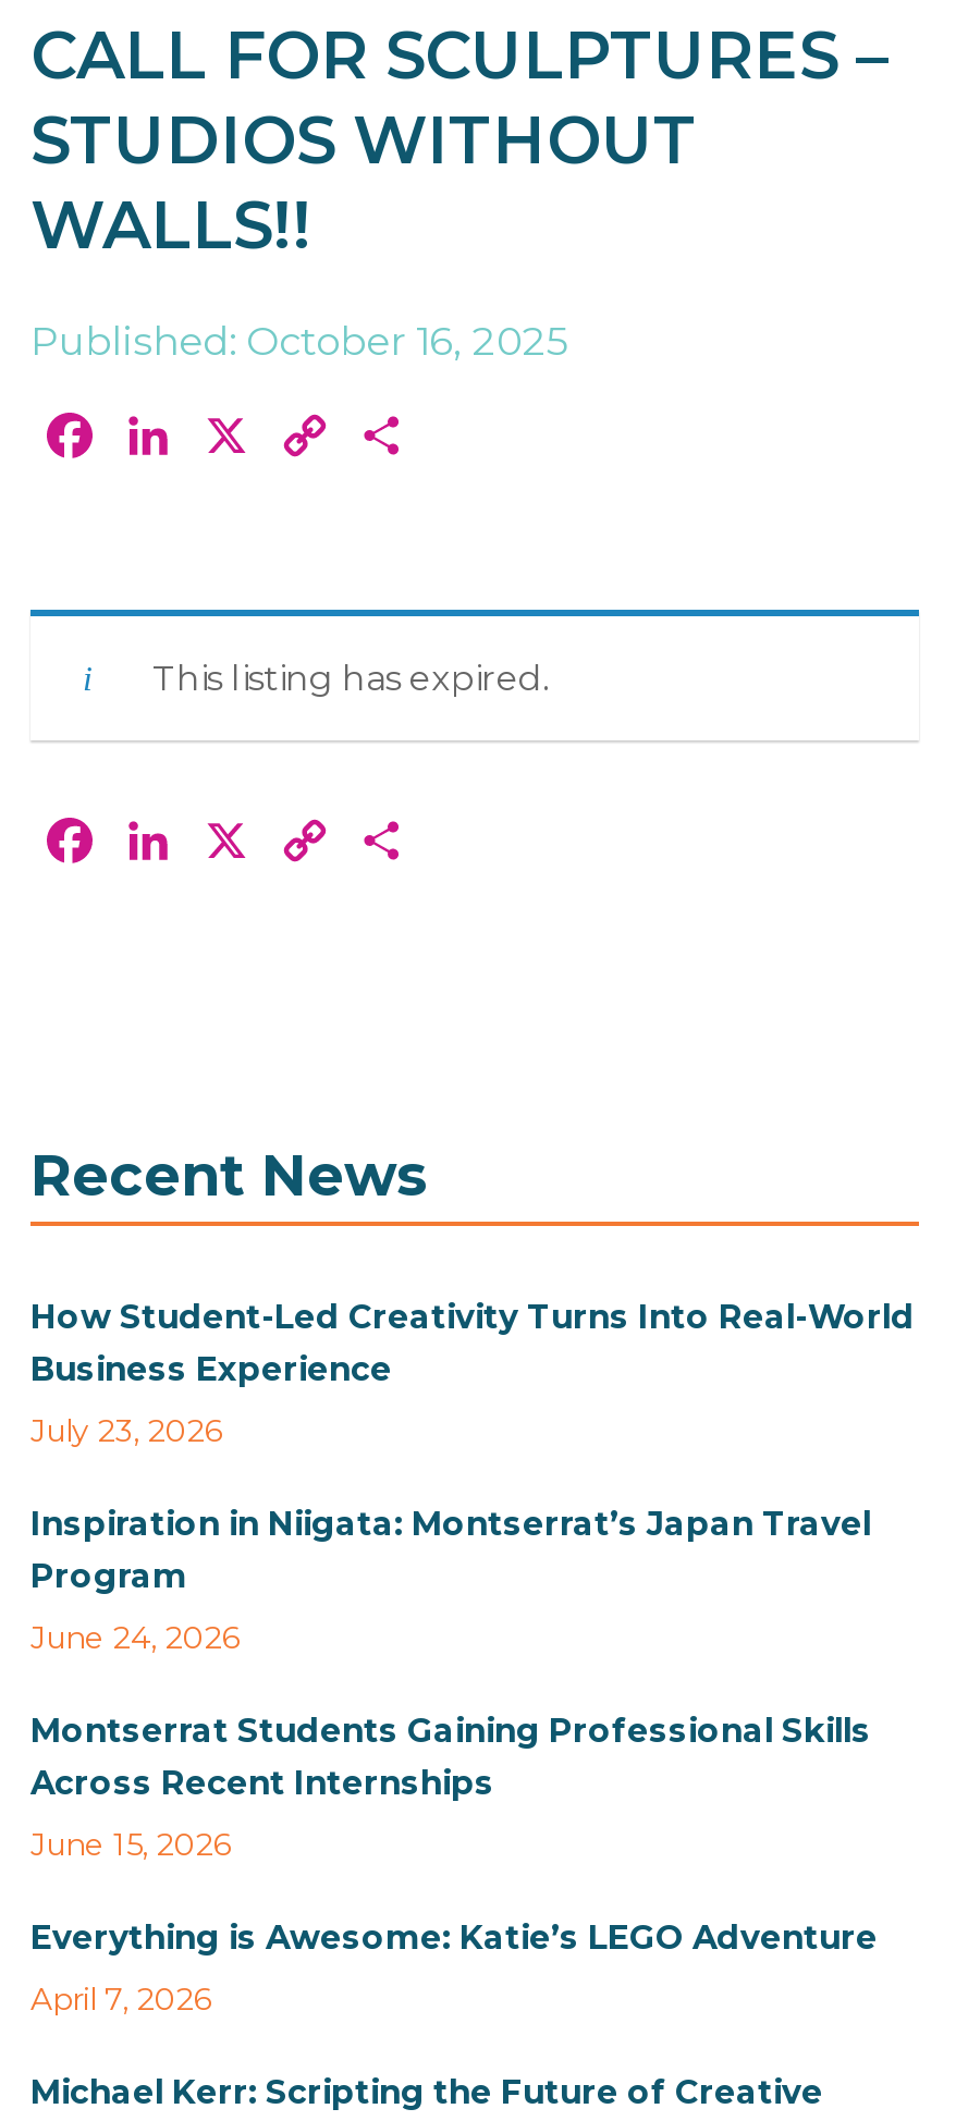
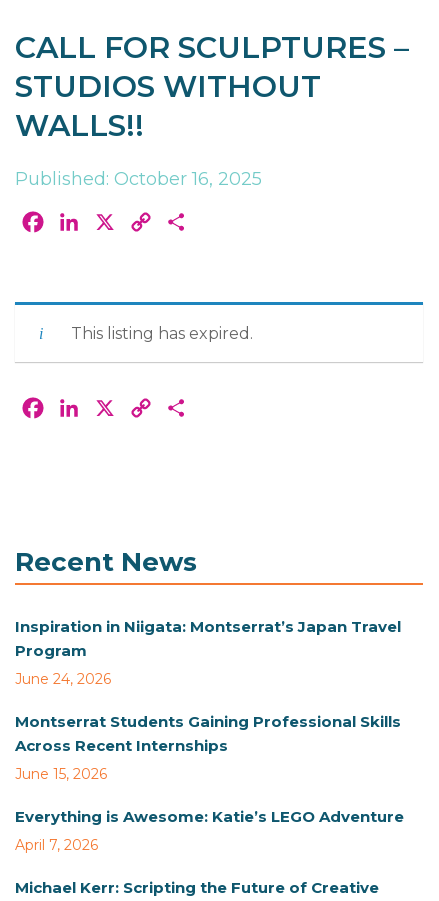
[30,1297,915,1451] How Student-Led Creativity Turns Into Real-World | Business Experience | July 23, 2026 -> none

